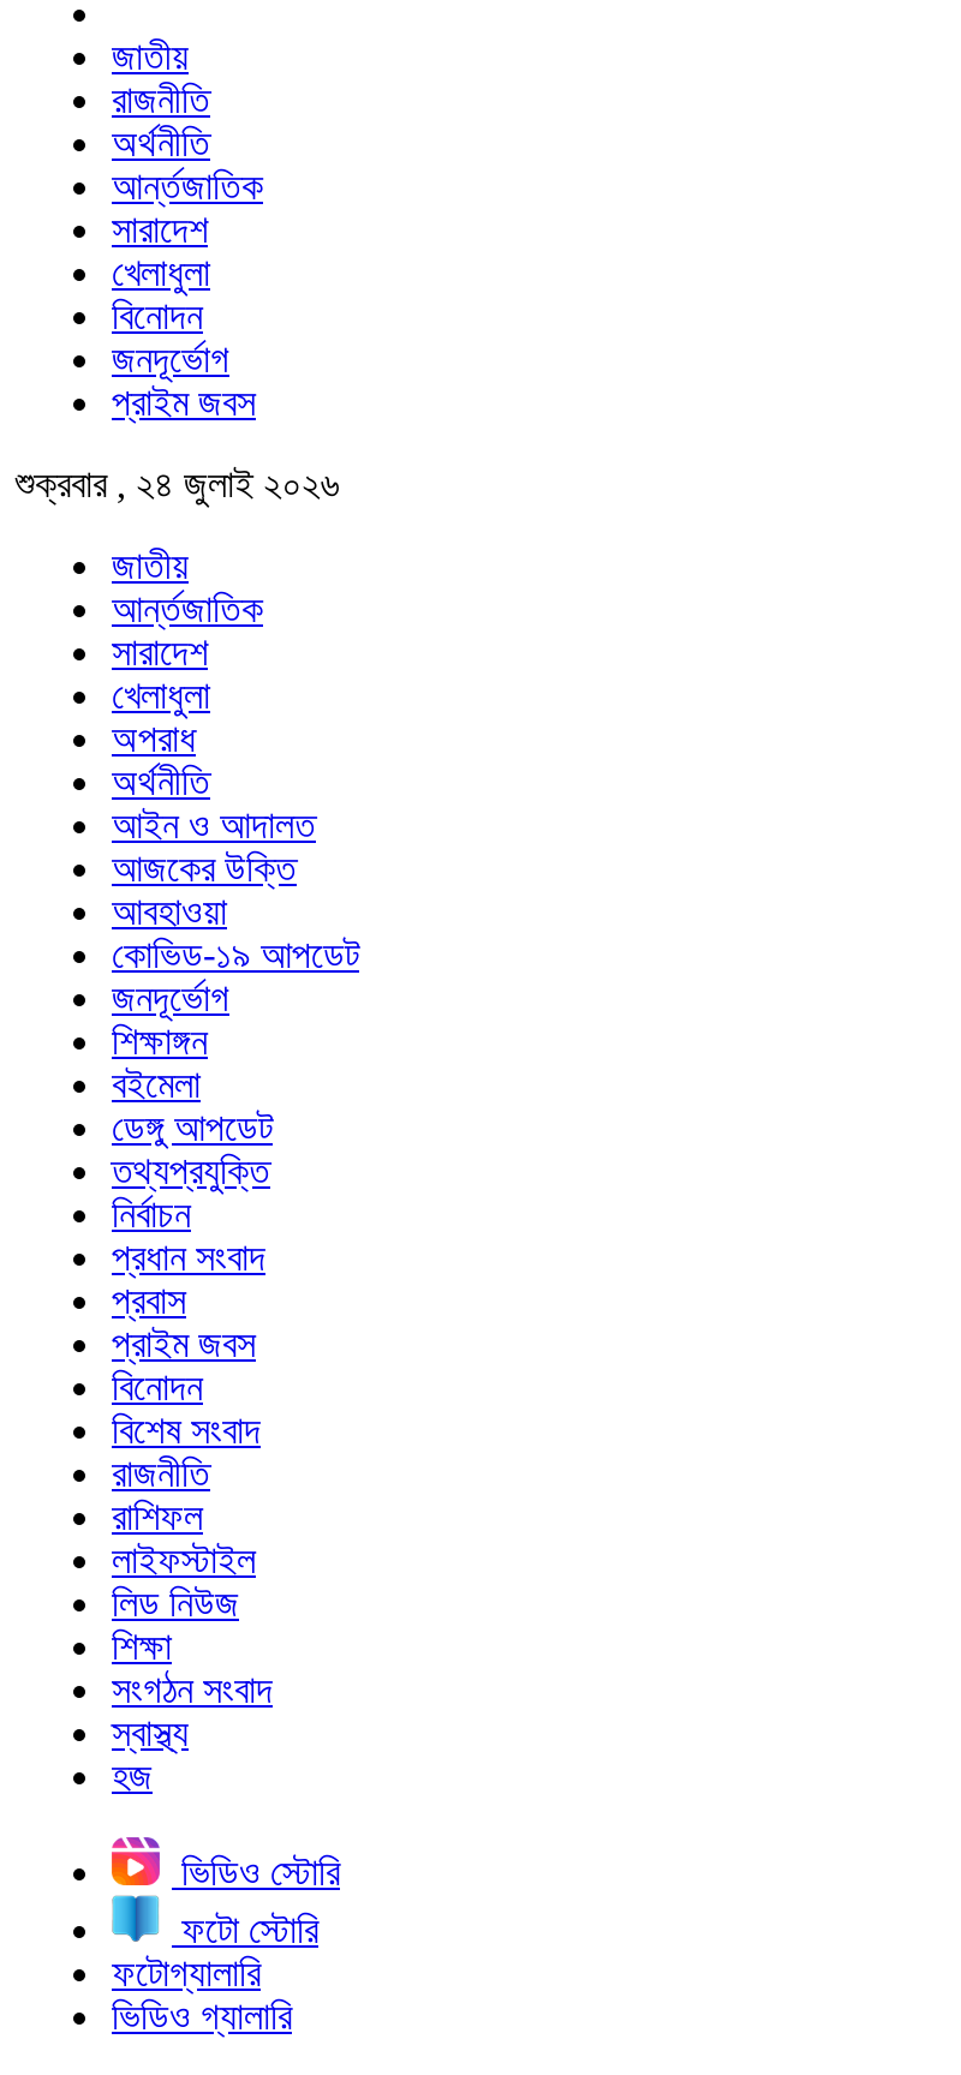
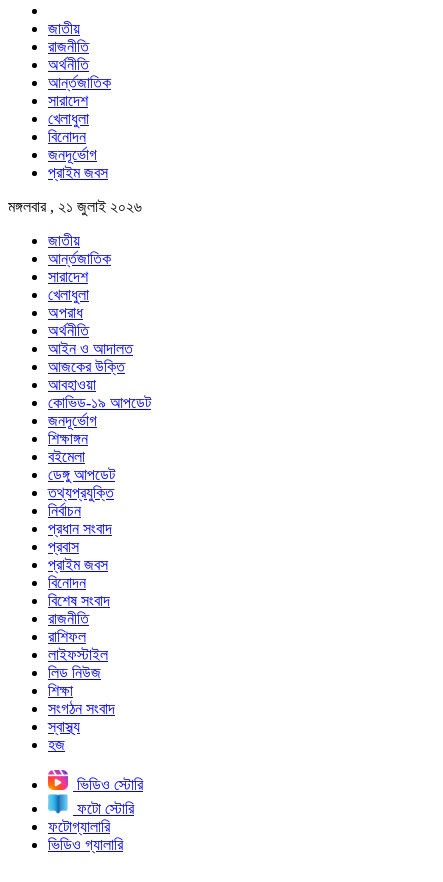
[16,464,340,504] শুক্রবার , ২৪ জুলাই ২০২৬ -> [8,198,142,215] মঙ্গলবার , ২১ জুলাই ২০২৬

